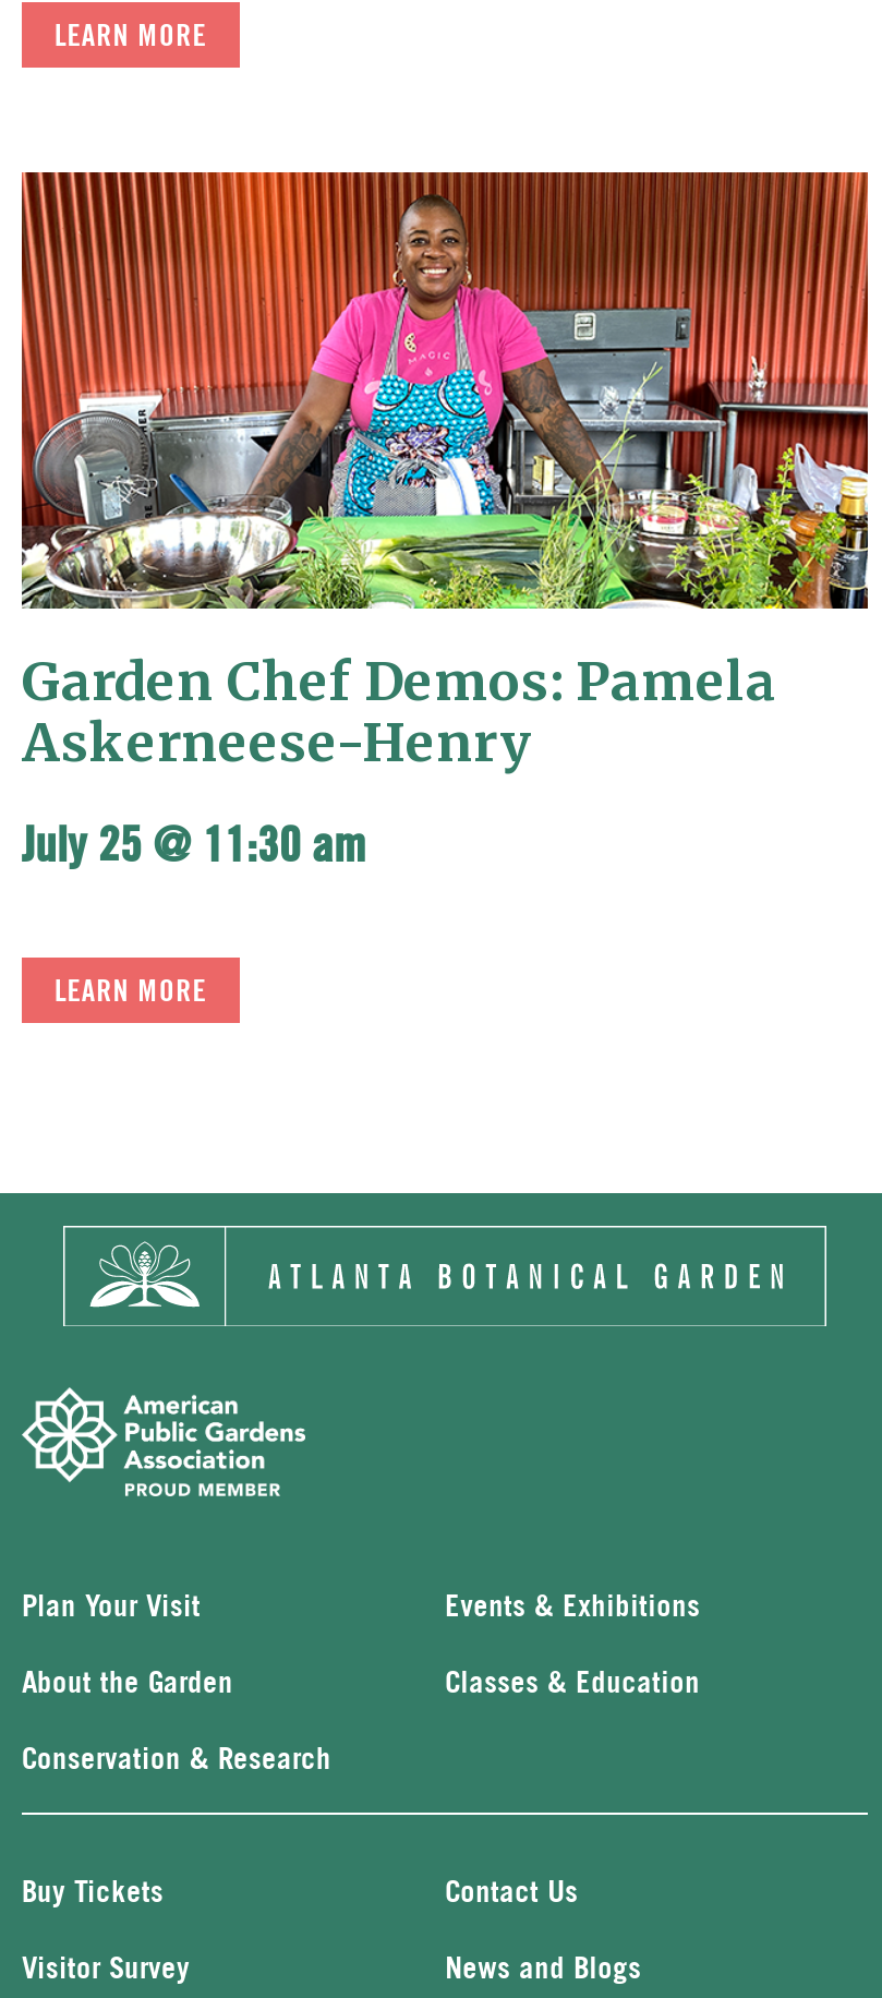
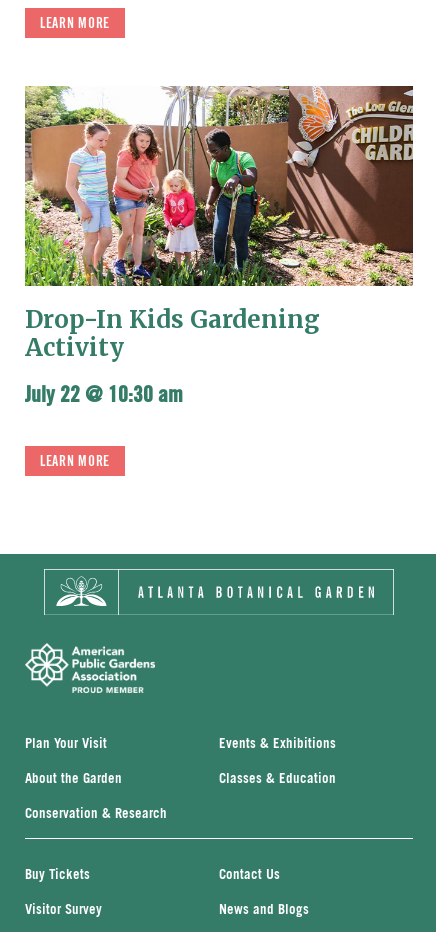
[20,170,870,777] [image] | Garden Chef Demos: Pamela | Askerneese-Henry -> [24,85,414,363] [image] | Drop-In Kids Gardening | Activity
[22,823,366,871] July 25 @ 11:30 am -> [25,384,183,406] July 22 @ 10:30 am

